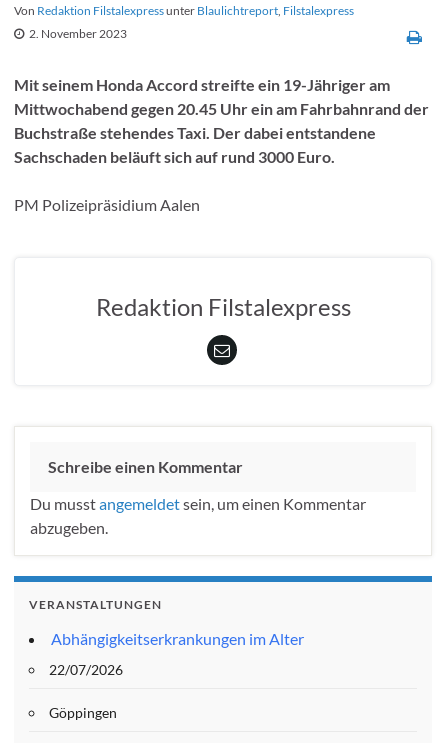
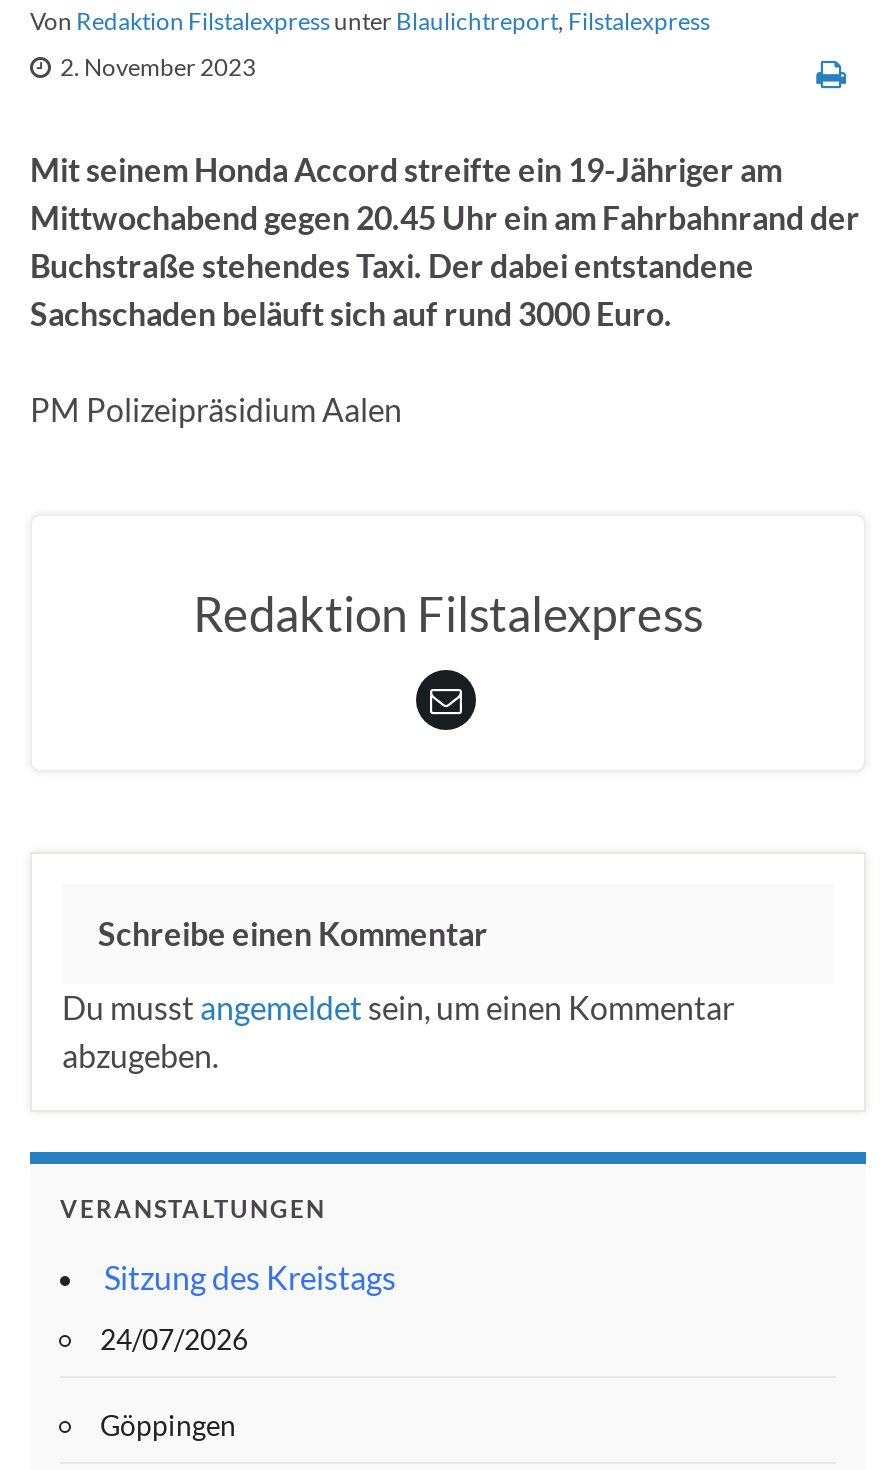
[51,629,304,648] Abhängigkeitserkrankungen im Alter -> [104,1258,396,1296] Sitzung des Kreistags
[49,661,123,678] 22/07/2026 -> [100,1322,248,1356] 24/07/2026

